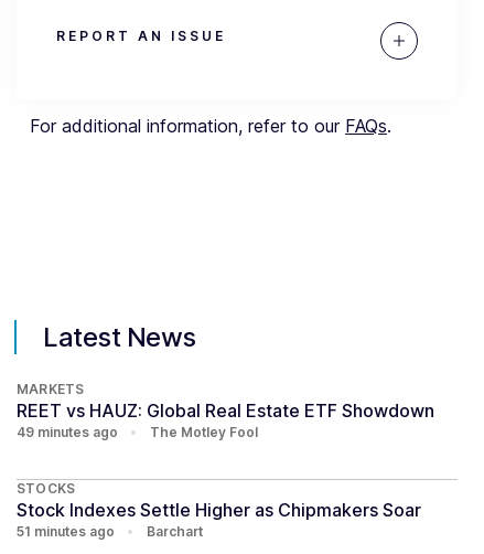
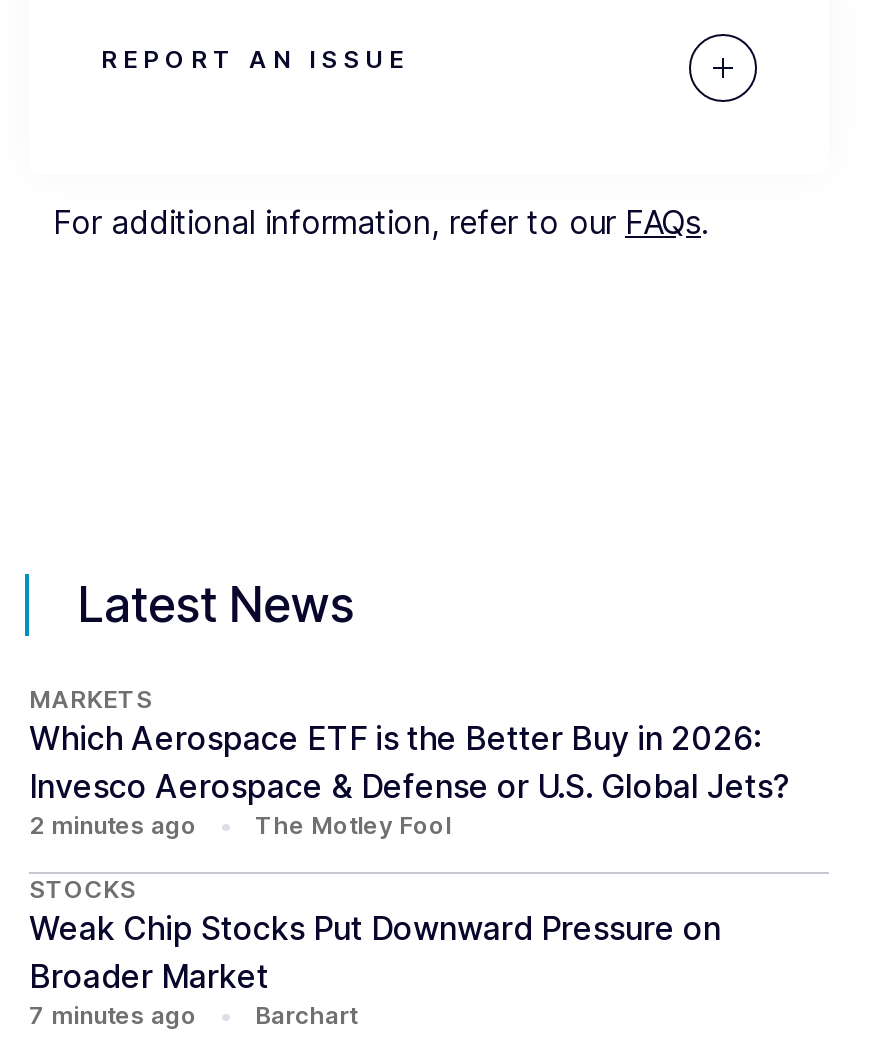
[17,399,434,440] REET vs HAUZ: Global Real Estate ETF Showdown | 49 minutes ago -> [29,718,791,840] Which Aerospace ETF is the Better Buy in 2026: | Invesco Aerospace & Defense or U.S. Global Jets? | 2 minutes ago
[17,499,421,540] Stock Indexes Settle Higher as Chipmakers Soar | 51 minutes ago -> [29,908,721,1030] Weak Chip Stocks Put Downward Pressure on | Broader Market | 7 minutes ago

